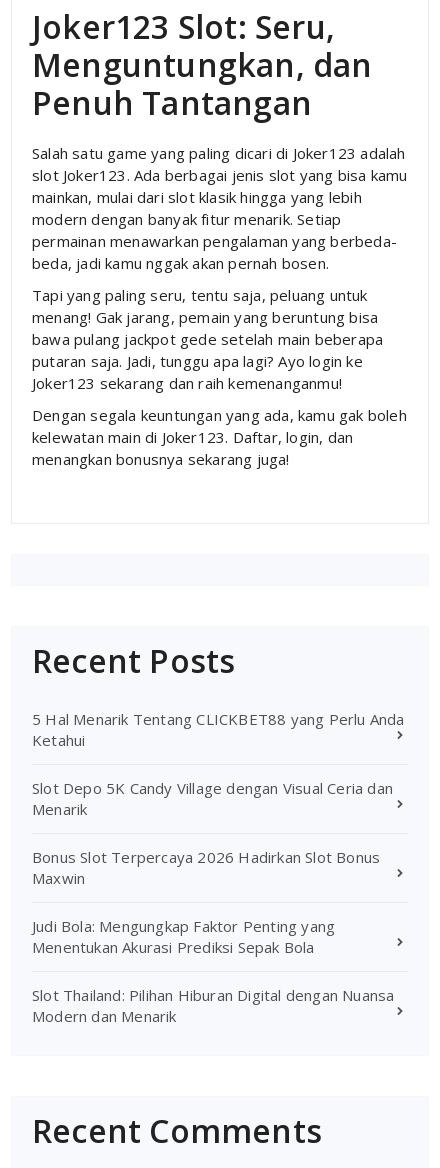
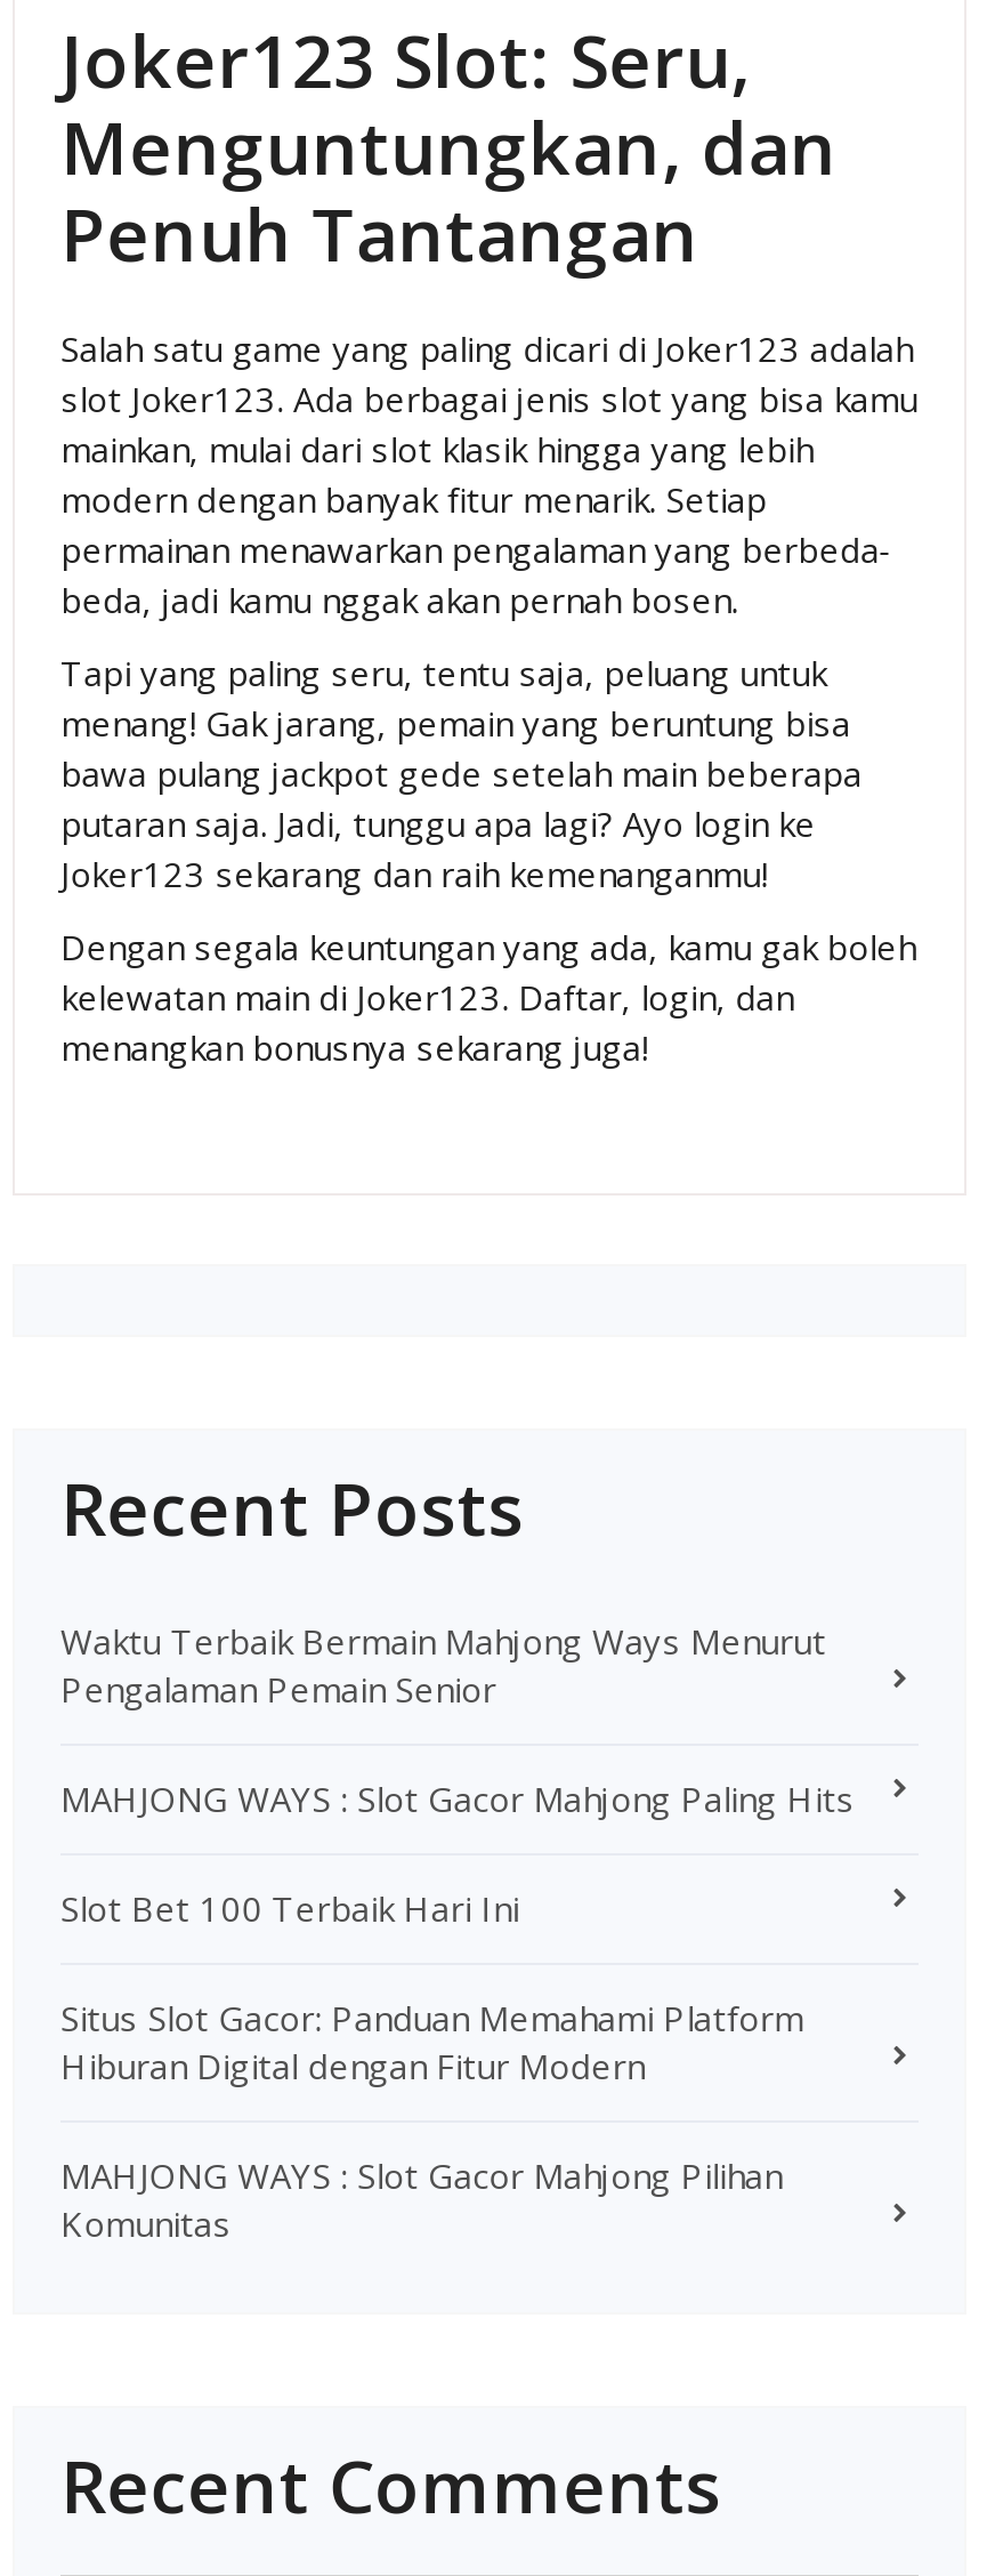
[32,709,405,750] 5 Hal Menarik Tentang CLICKBET88 yang Perlu Anda | Ketahui -> [60,1619,826,1713] Waktu Terbaik Bermain Mahjong Ways Menurut | Pengalaman Pemain Senior
[32,778,393,819] Slot Depo 5K Candy Village dengan Visual Ceria dan | Menarik -> [60,1776,855,1822] MAHJONG WAYS : Slot Gacor Mahjong Paling Hits
[32,847,380,888] Bonus Slot Terpercaya 2026 Hadirkan Slot Bonus | Maxwin -> [60,1886,519,1932] Slot Bet 100 Terbaik Hari Ini
[32,916,335,957] Judi Bola: Mengungkap Faktor Penting yang | Menentukan Akurasi Prediksi Sepak Bola -> [60,1996,804,2089] Situs Slot Gacor: Panduan Memahami Platform | Hiburan Digital dengan Fitur Modern
[32,985,394,1026] Slot Thailand: Pilihan Hiburan Digital dengan Nuansa | Modern dan Menarik -> [60,2153,782,2247] MAHJONG WAYS : Slot Gacor Mahjong Pilihan | Komunitas

